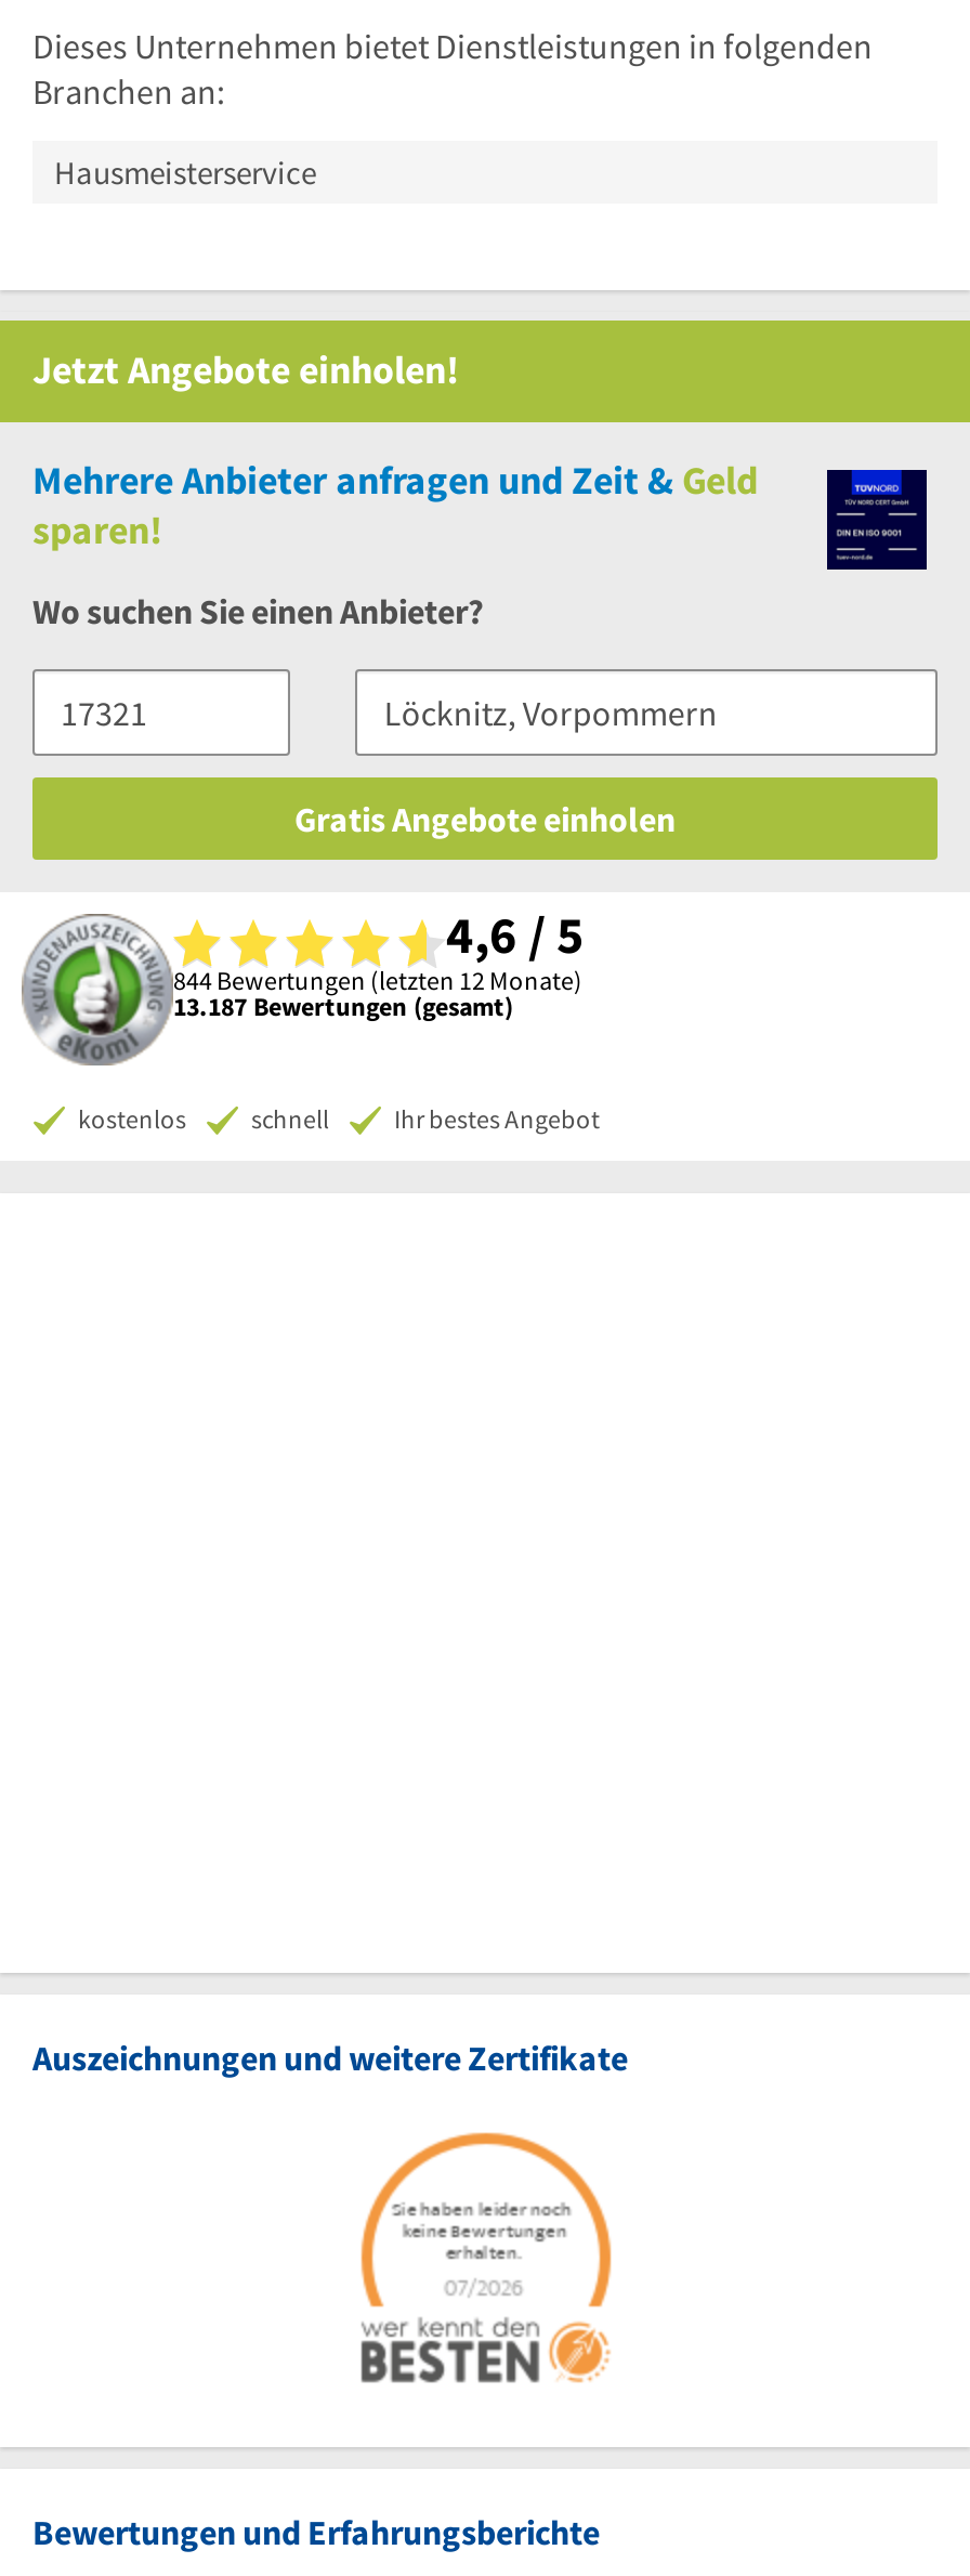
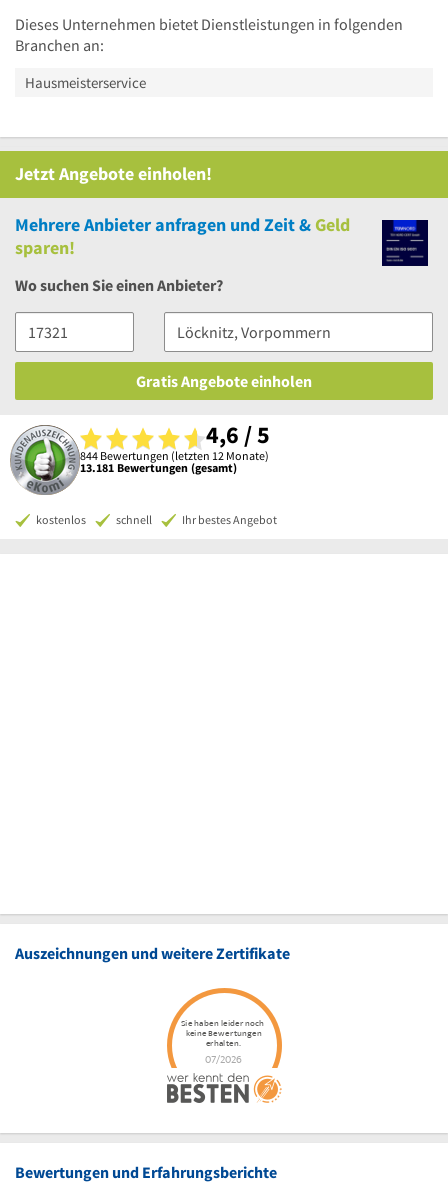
[173,989,513,1022] 13.187 Bewertungen (gesamt) -> [80,460,237,475] 13.181 Bewertungen (gesamt)

